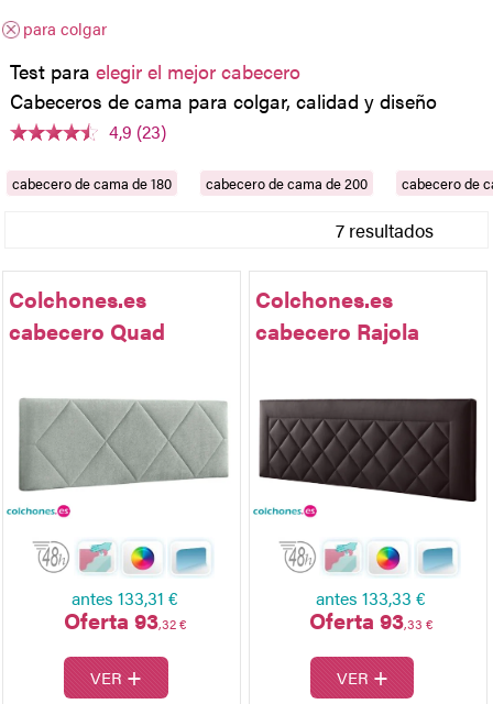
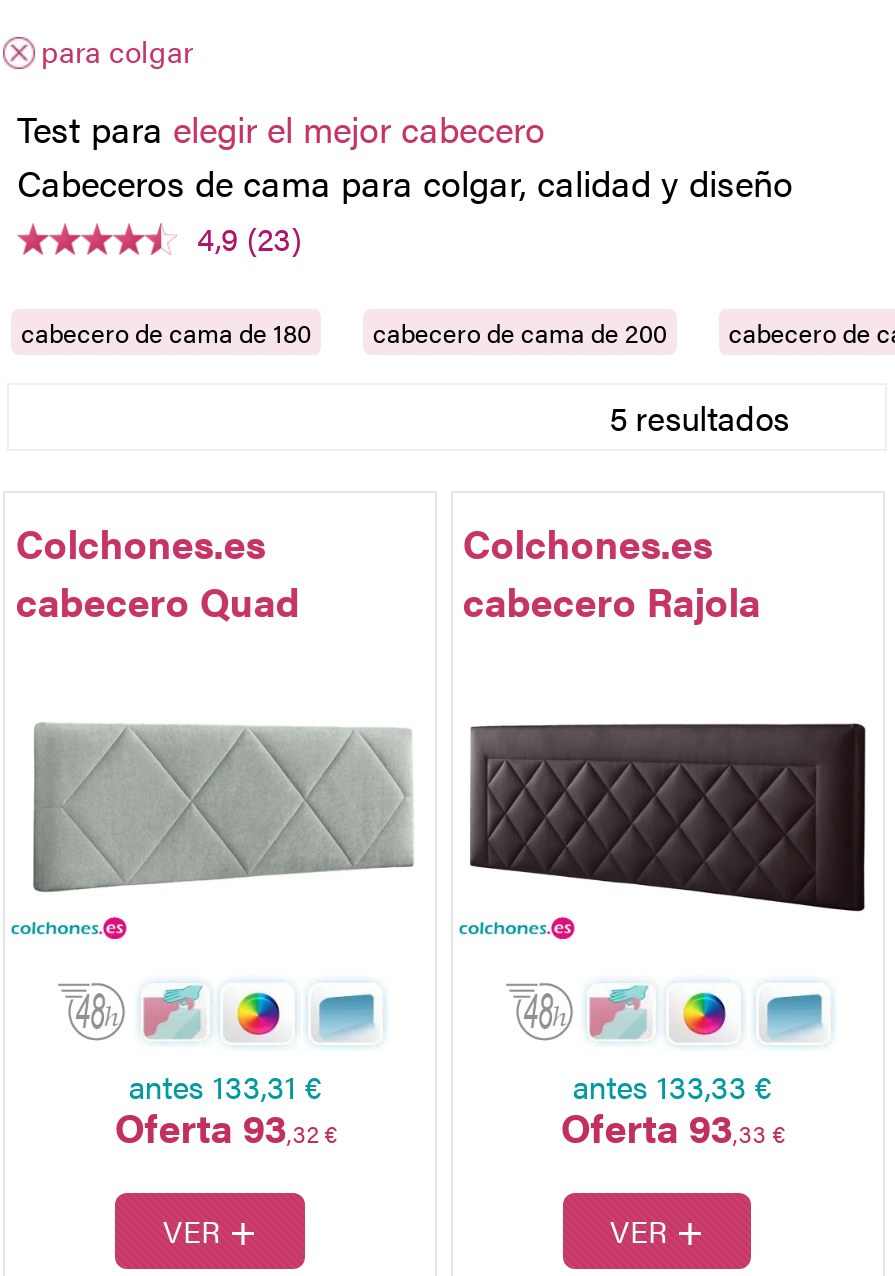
[336,217,434,243] 7 resultados -> [609,393,789,441] 5 resultados

